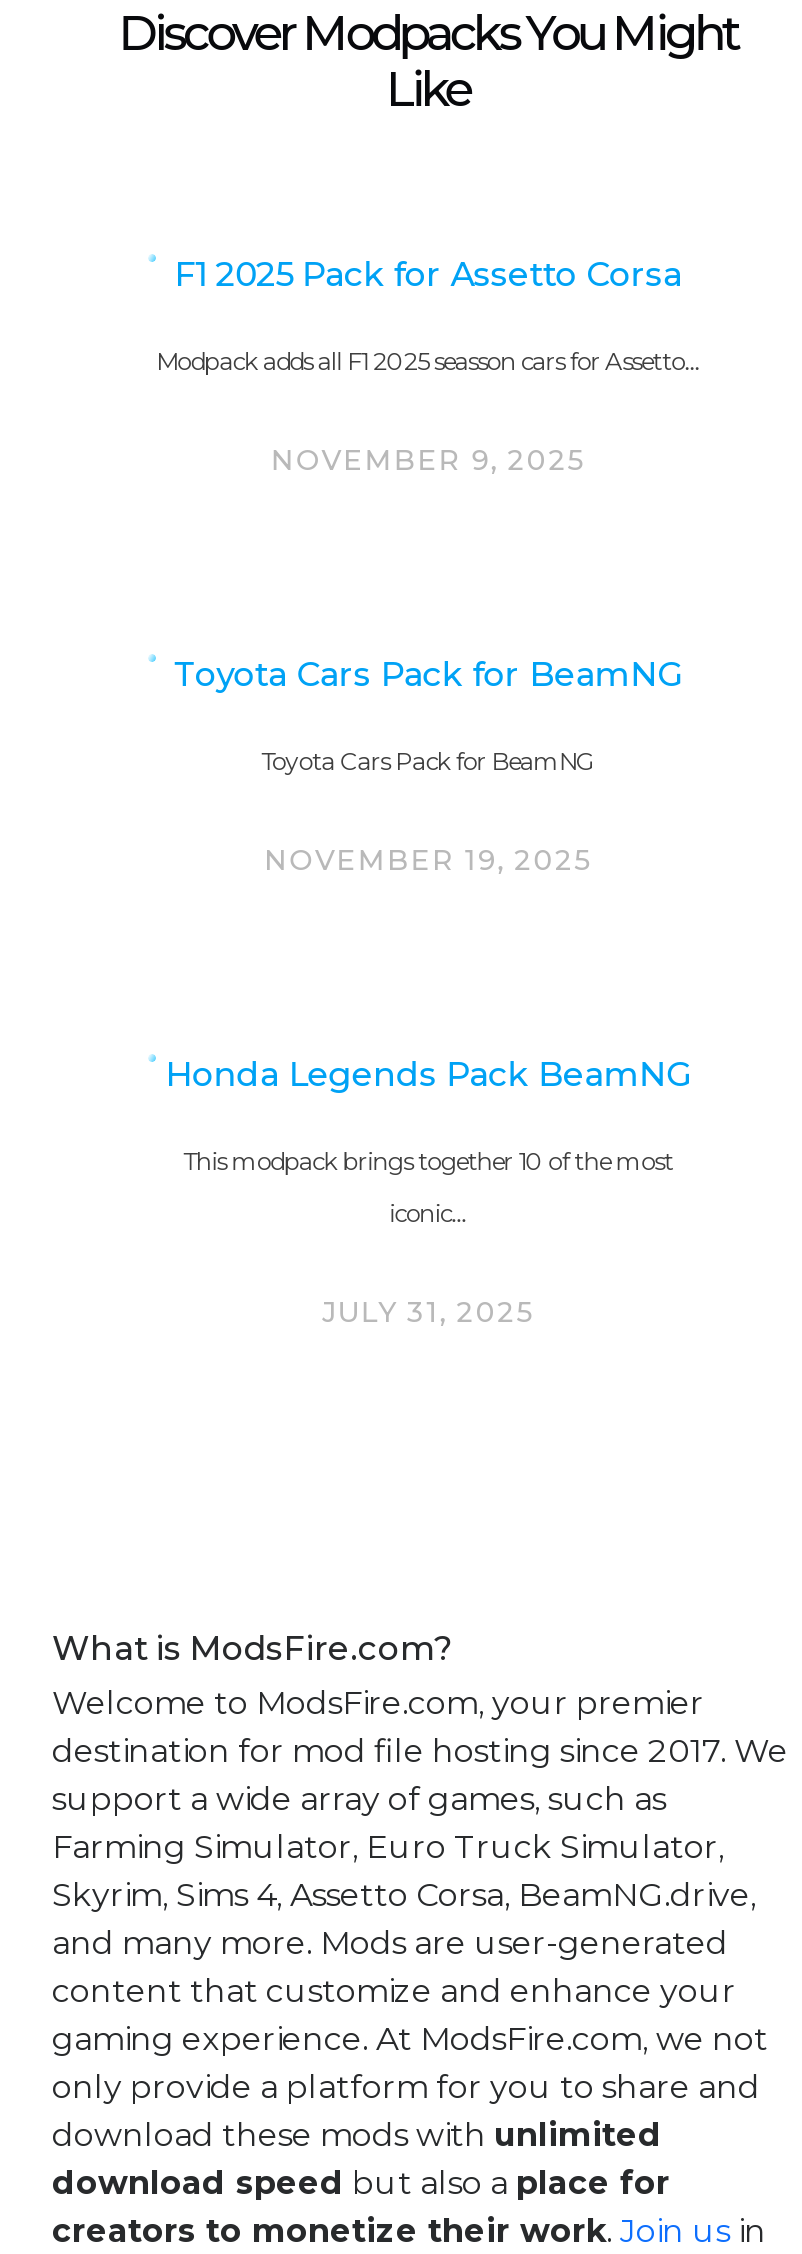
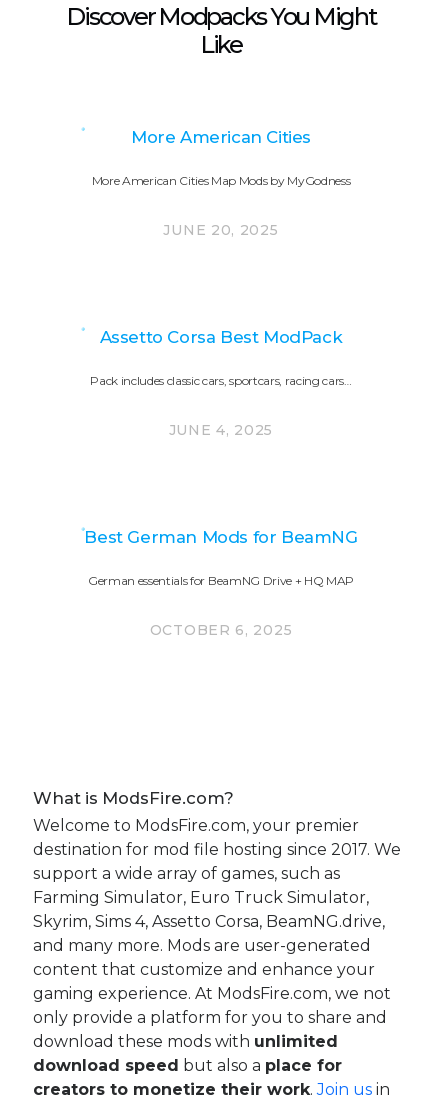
[156,253,700,477] F1 2025 Pack for Assetto Corsa | Modpack adds all F1 2025 seasson cars for Assetto… | NOVEMBER 9, 2025 -> [92,127,350,239] More American Cities | More American Cities Map Mods by MyGodness | JUNE 20, 2025
[174,653,682,877] Toyota Cars Pack for BeamNG | Toyota Cars Pack for BeamNG | NOVEMBER 19, 2025 -> [90,327,352,439] Assetto Corsa Best ModPack | Pack includes classic cars, sportcars, racing cars… | JUNE 4, 2025
[165,1053,691,1329] Honda Legends Pack BeamNG | This modpack brings together 10 of the most | iconic… | JULY 31, 2025 -> [84,527,358,639] Best German Mods for BeamNG | German essentials for BeamNG Drive + HQ MAP | OCTOBER 6, 2025

